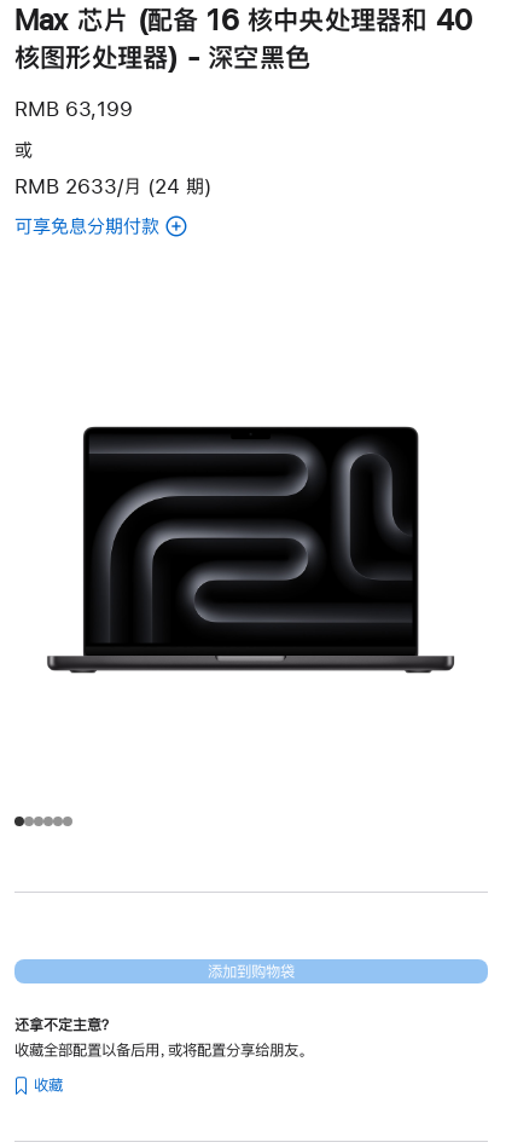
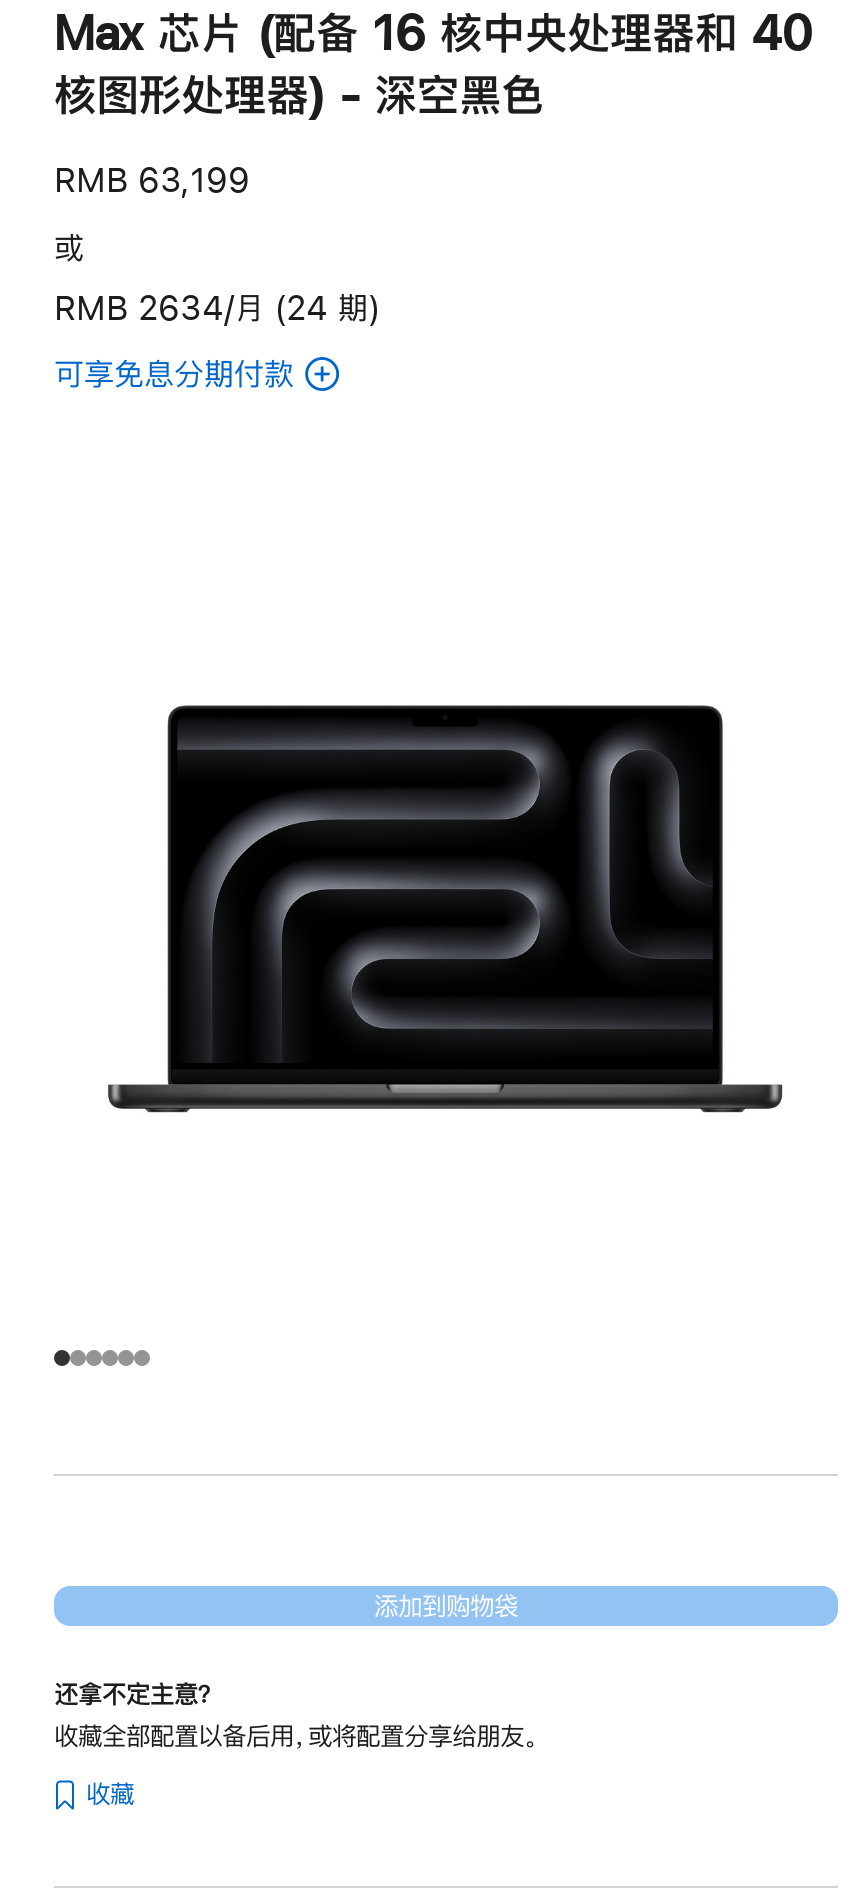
[14,175,211,196] RMB 2633/月 (24 期) -> [54,290,380,324] RMB 2634/月 (24 期)

